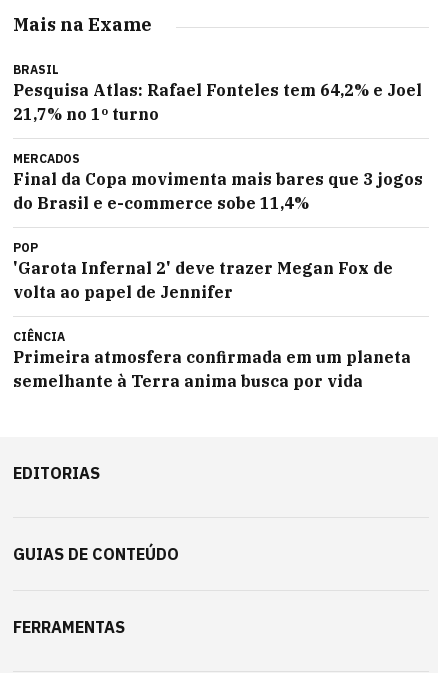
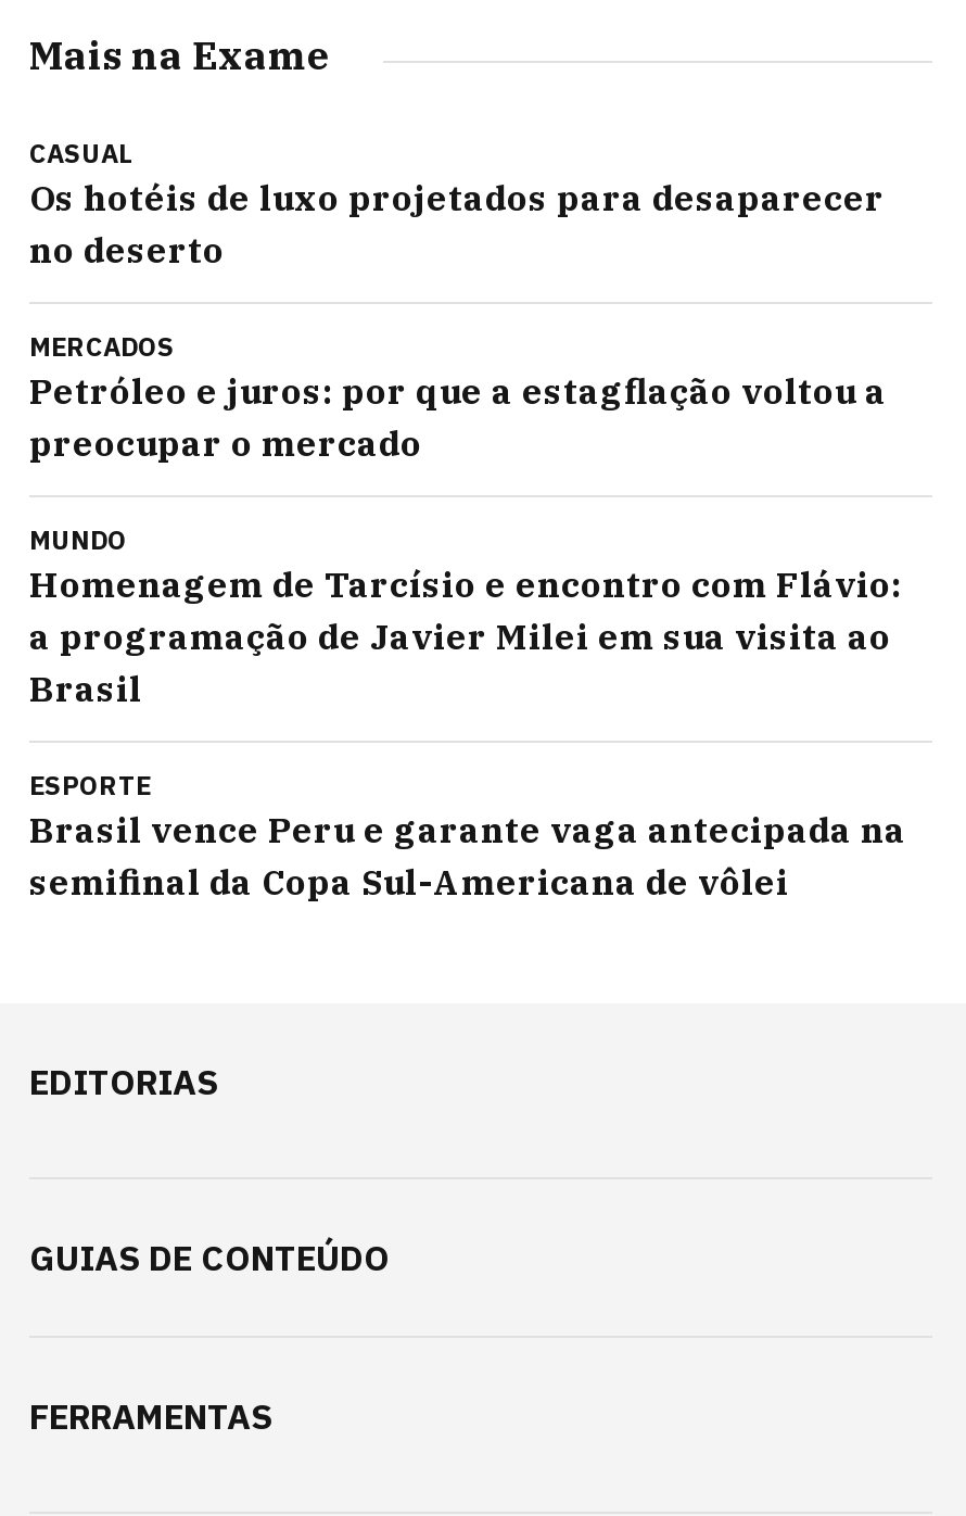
[13,62,422,124] BRASIL | Pesquisa Atlas: Rafael Fonteles tem 64,2% e Joel | 21,7% no 1º turno -> [29,137,885,271] CASUAL | Os hotéis de luxo projetados para desaparecer | no deserto
[13,169,423,213] Final da Copa movimenta mais bares que 3 jogos | do Brasil e e-commerce sobe 11,4% -> [29,369,887,465] Petróleo e juros: por que a estagflação voltou a | preocupar o mercado
[13,240,393,302] POP | 'Garota Infernal 2' deve trazer Megan Fox de | volta ao papel de Jennifer -> [29,523,902,710] MUNDO | Homenagem de Tarcísio e encontro com Flávio: | a programação de Javier Milei em sua visita ao | Brasil
[13,329,411,391] CIÊNCIA | Primeira atmosfera confirmada em um planeta | semelhante à Terra anima busca por vida -> [29,769,906,904] ESPORTE | Brasil vence Peru e garante vaga antecipada na | semifinal da Copa Sul-Americana de vôlei

